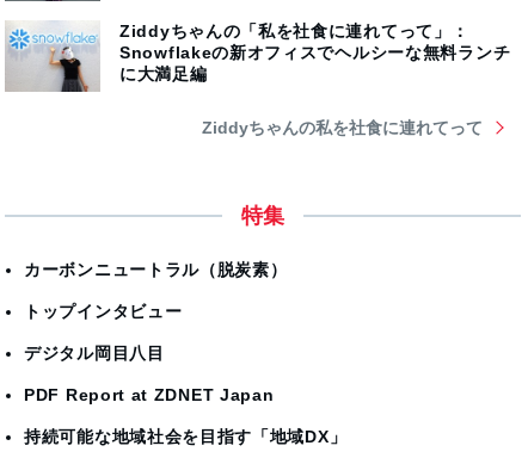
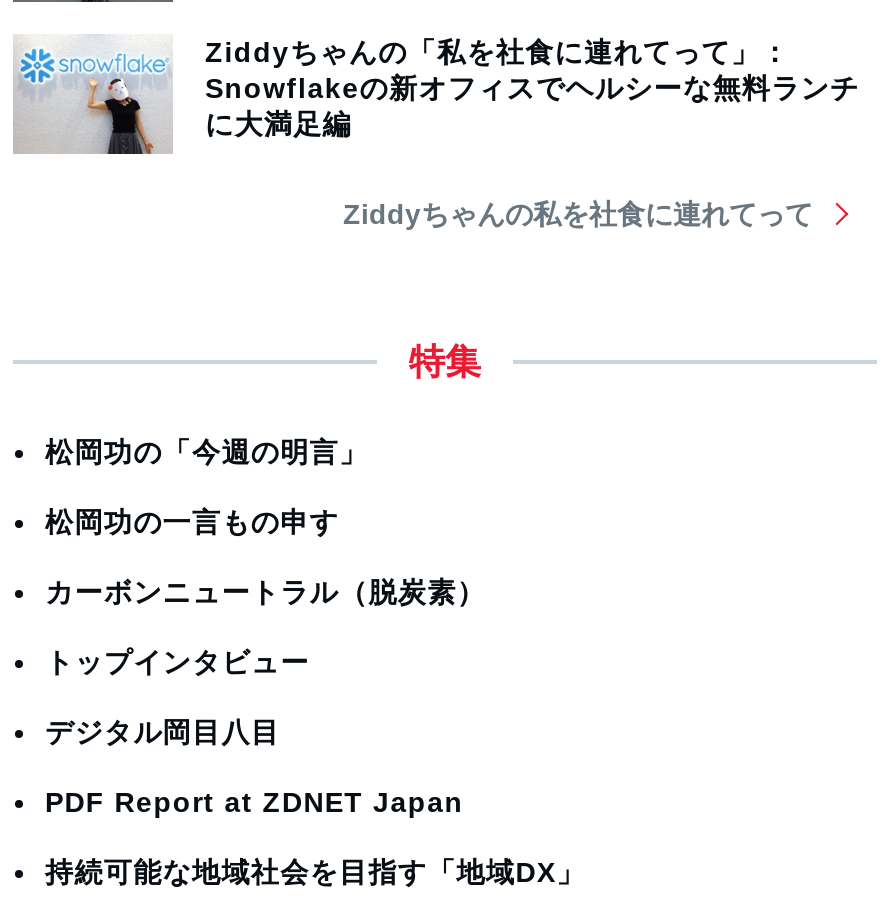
none -> [45,436,368,538] 松岡功の「今週の明言」 | 松岡功の一言もの申す

